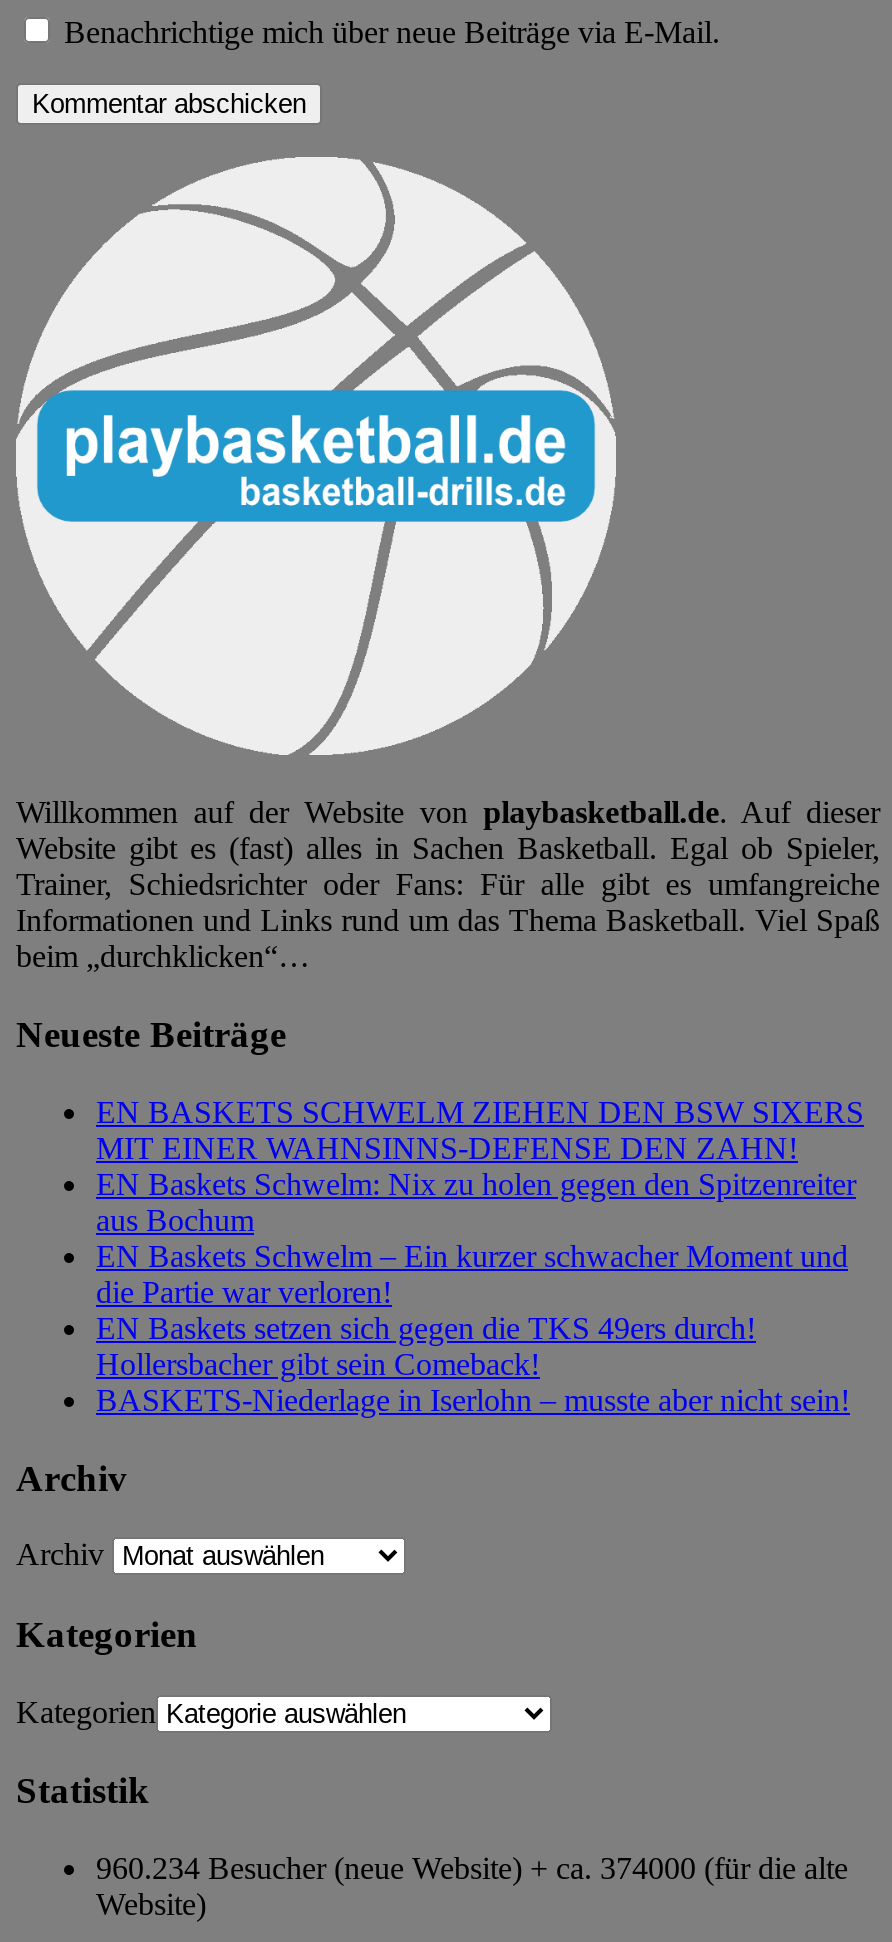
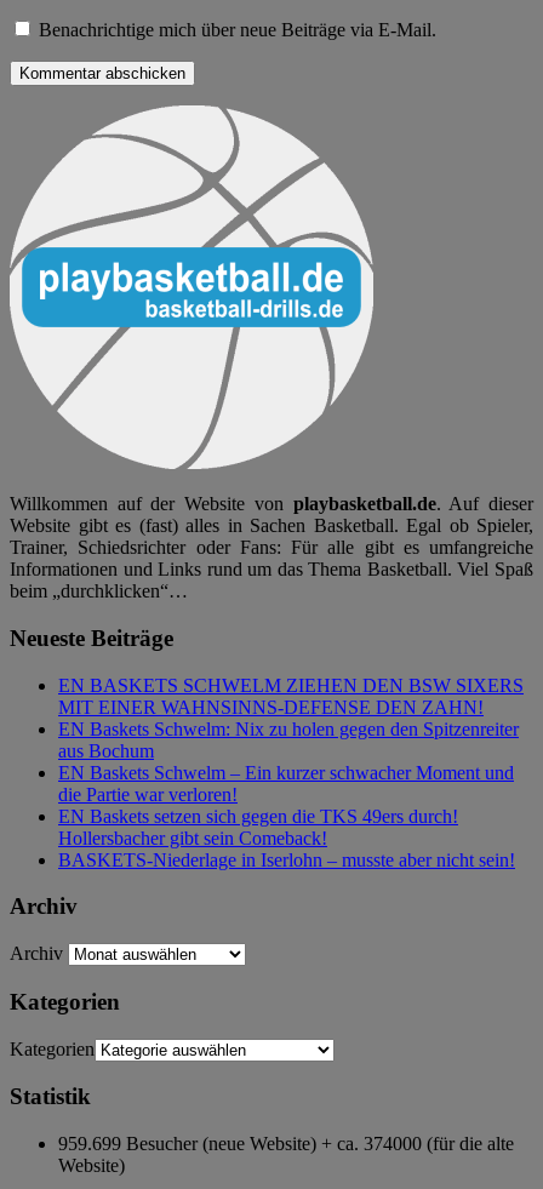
[96,1851,848,1885] 960.234 Besucher (neue Website) + ca. 374000 (für die alte -> [58,1133,514,1154] 959.699 Besucher (neue Website) + ca. 374000 (für die alte

